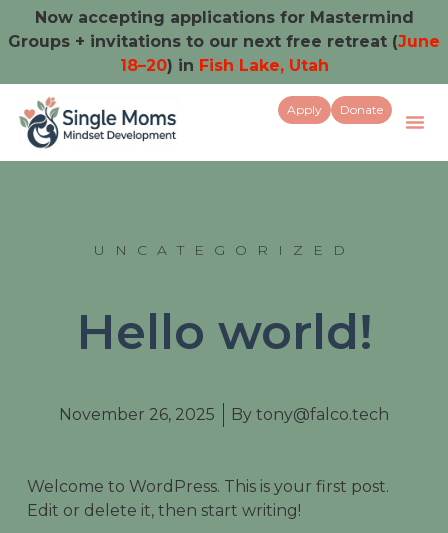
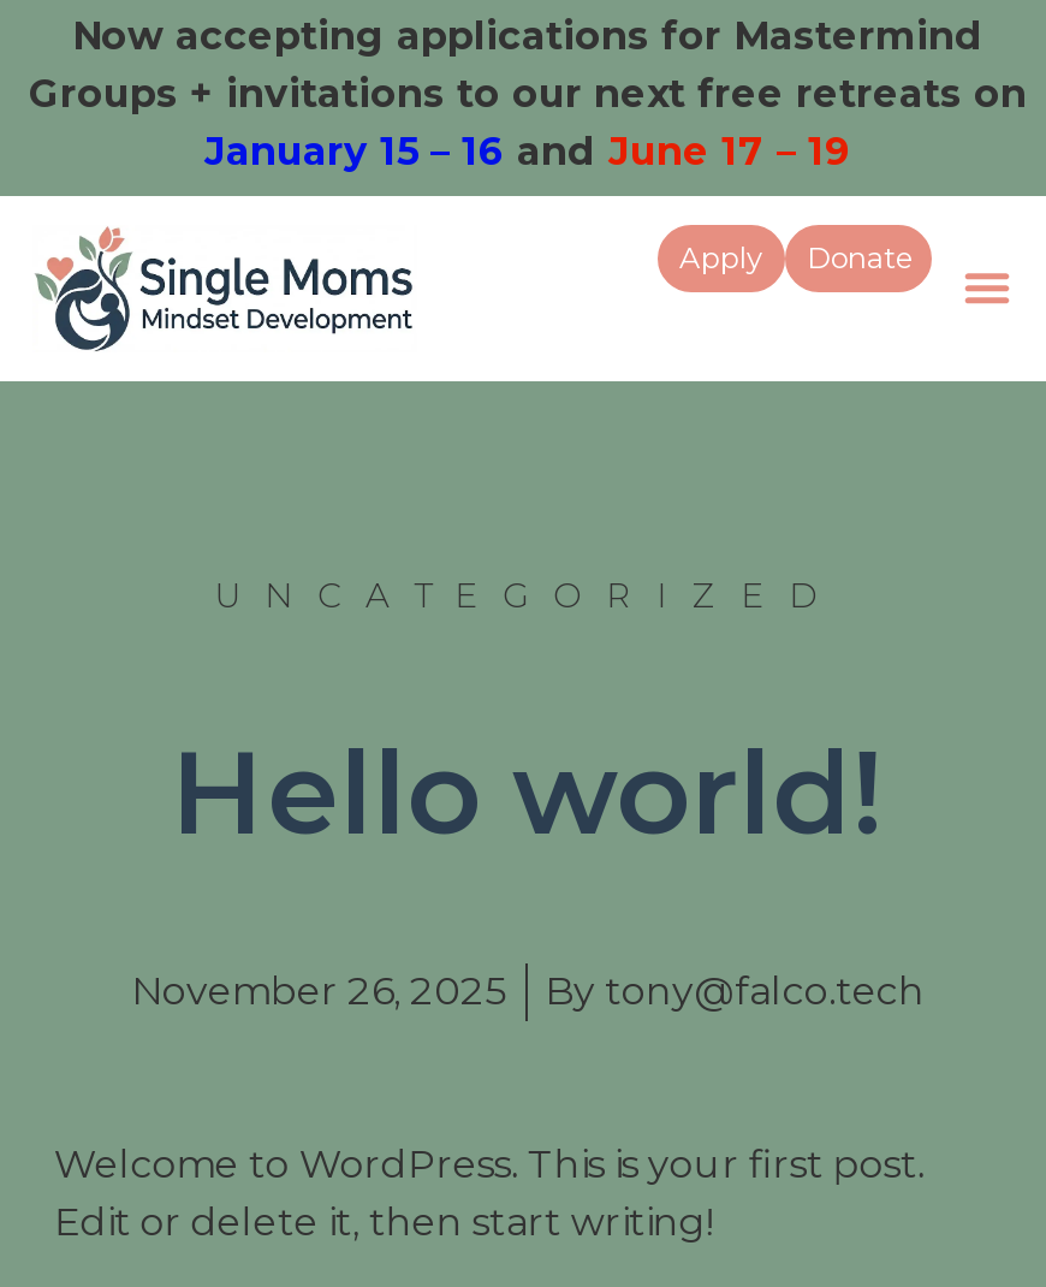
[8,32,440,75] Groups + invitations to our next free retreat (June | 18–20) in Fish Lake, Utah -> [29,71,1027,174] Groups + invitations to our next free retreats on | January 15 – 16 and June 17 – 19

